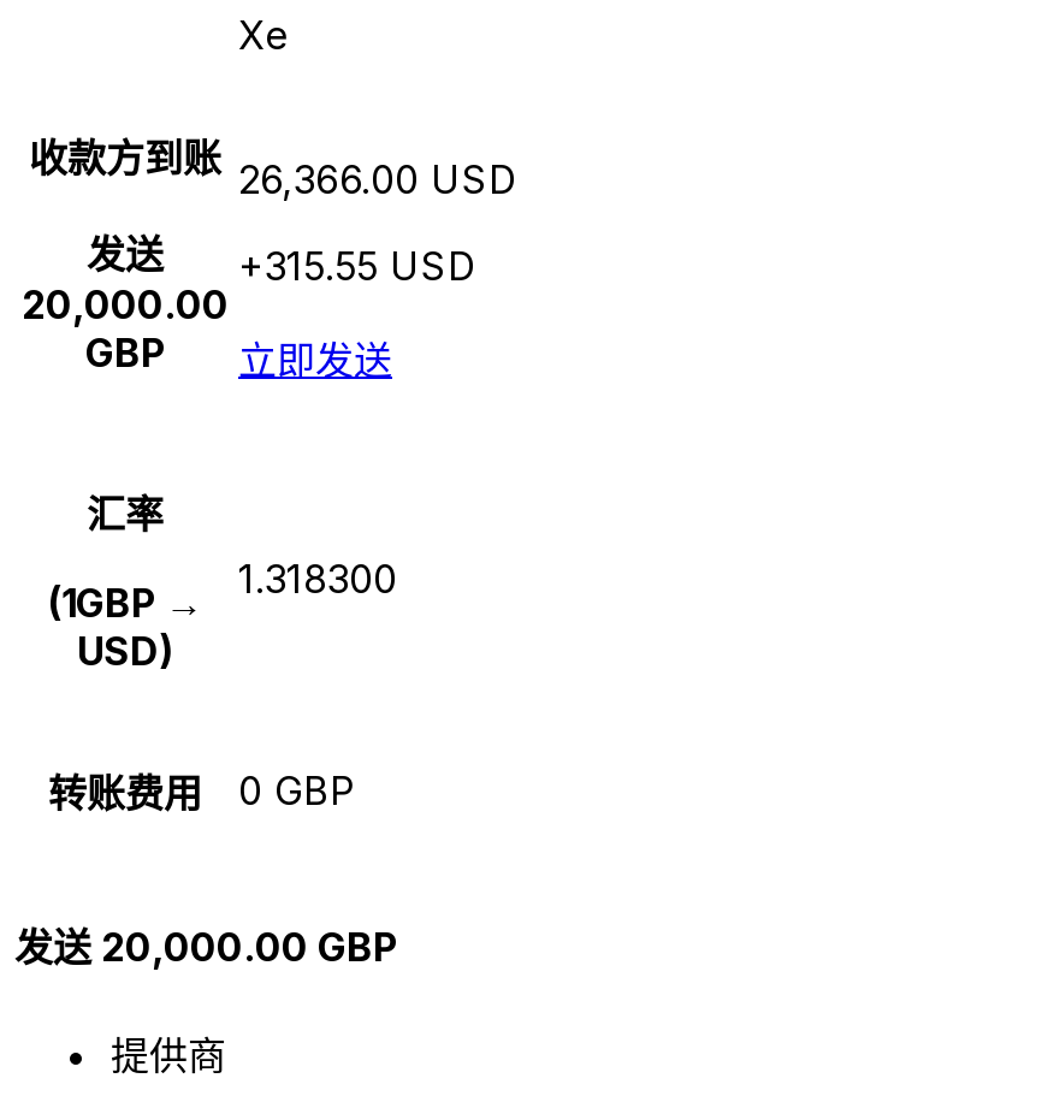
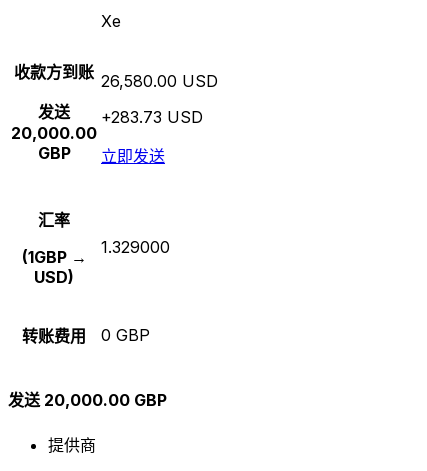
[29,133,517,202] 收款方到账 26,366.00 USD -> [14,62,218,91] 收款方到账 26,580.00 USD
[87,229,476,289] 发送 +315.55 USD -> [38,102,203,127] 发送 +283.73 USD
[238,554,397,602] 1.318300 -> [101,237,170,257] 1.329000

